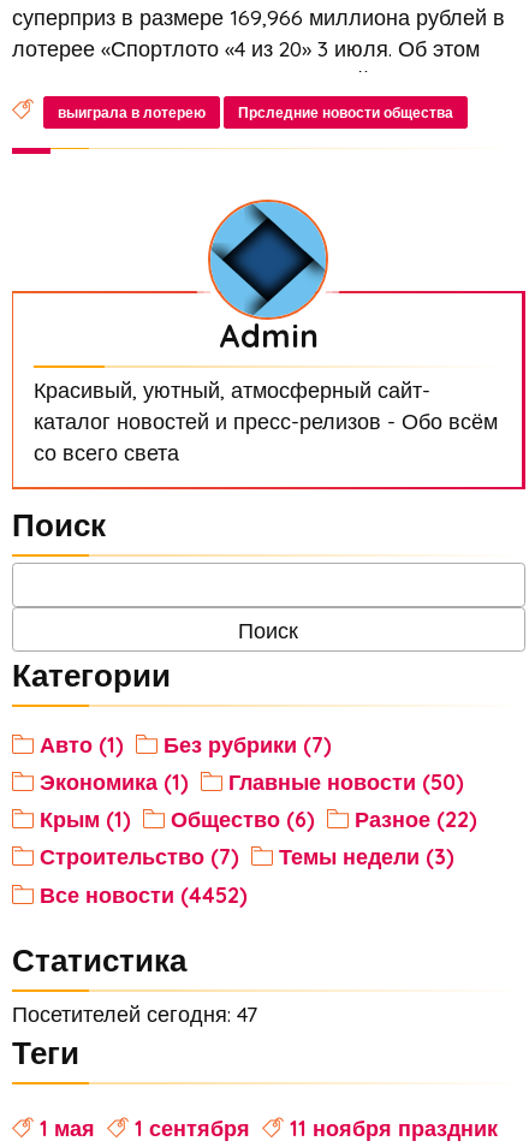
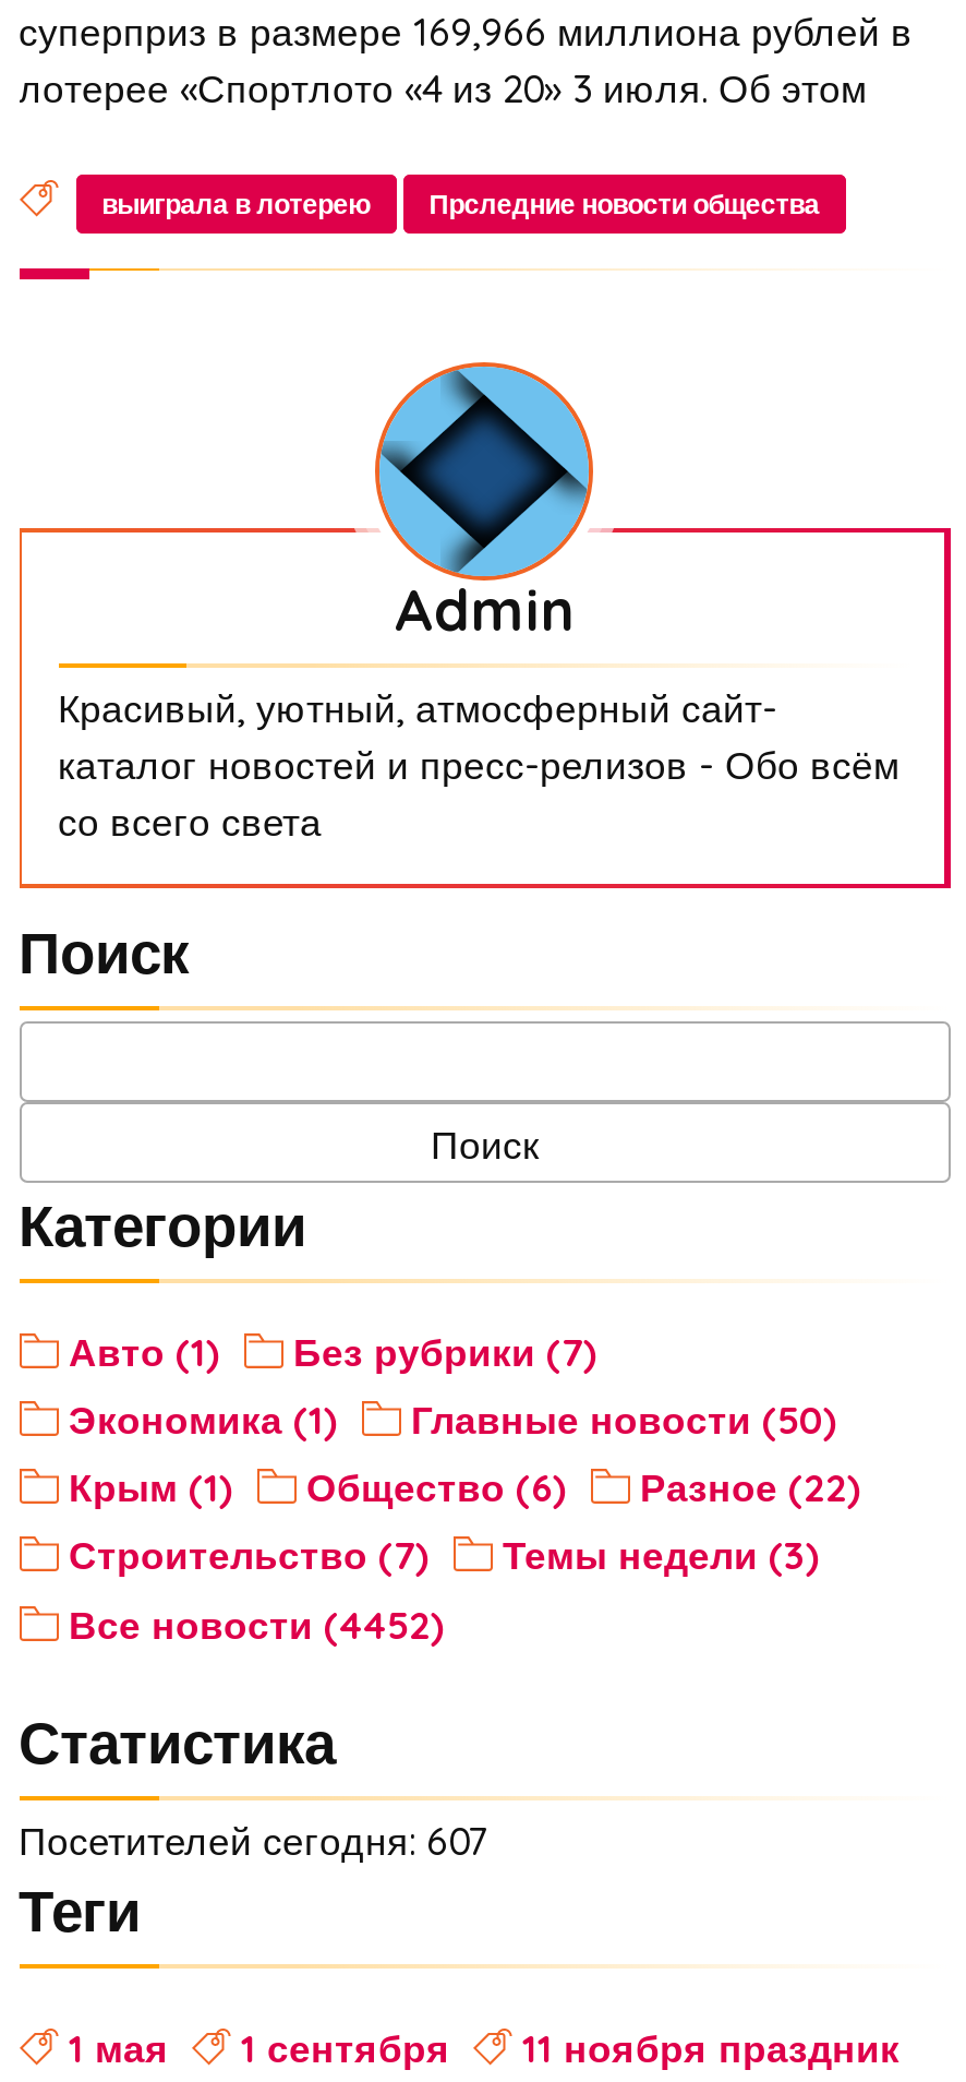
[11,1001,257,1027] Посетителей сегодня: 47 -> [19,1817,487,1865] Посетителей сегодня: 607

